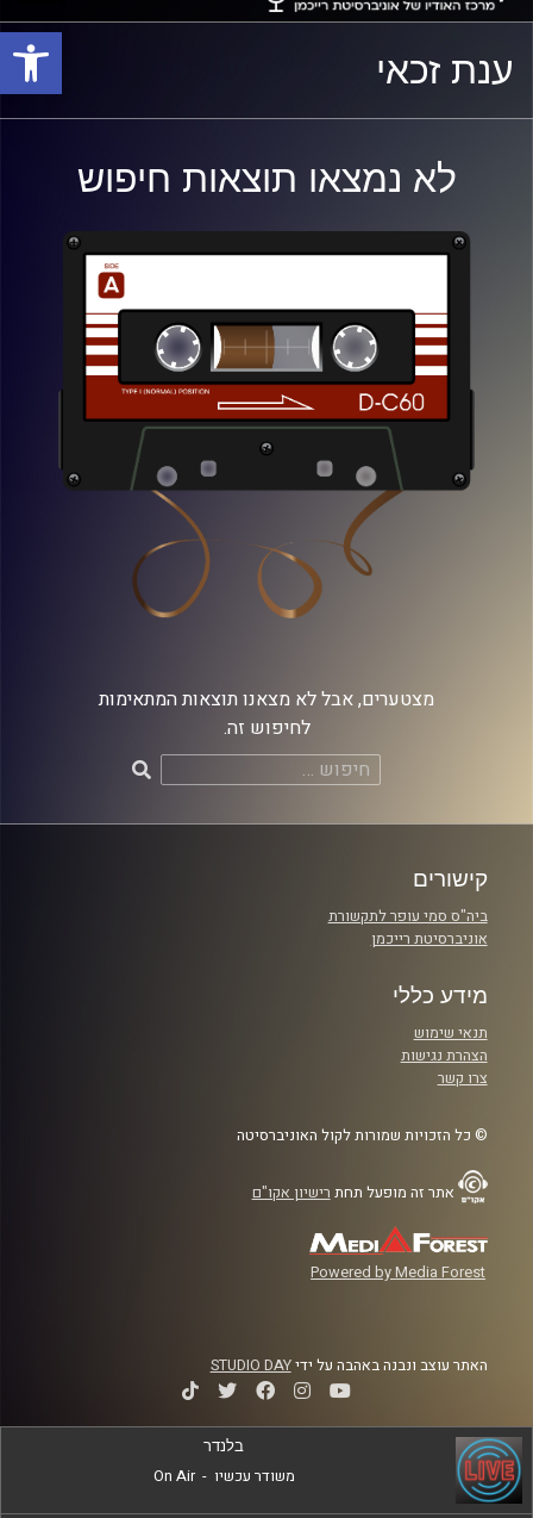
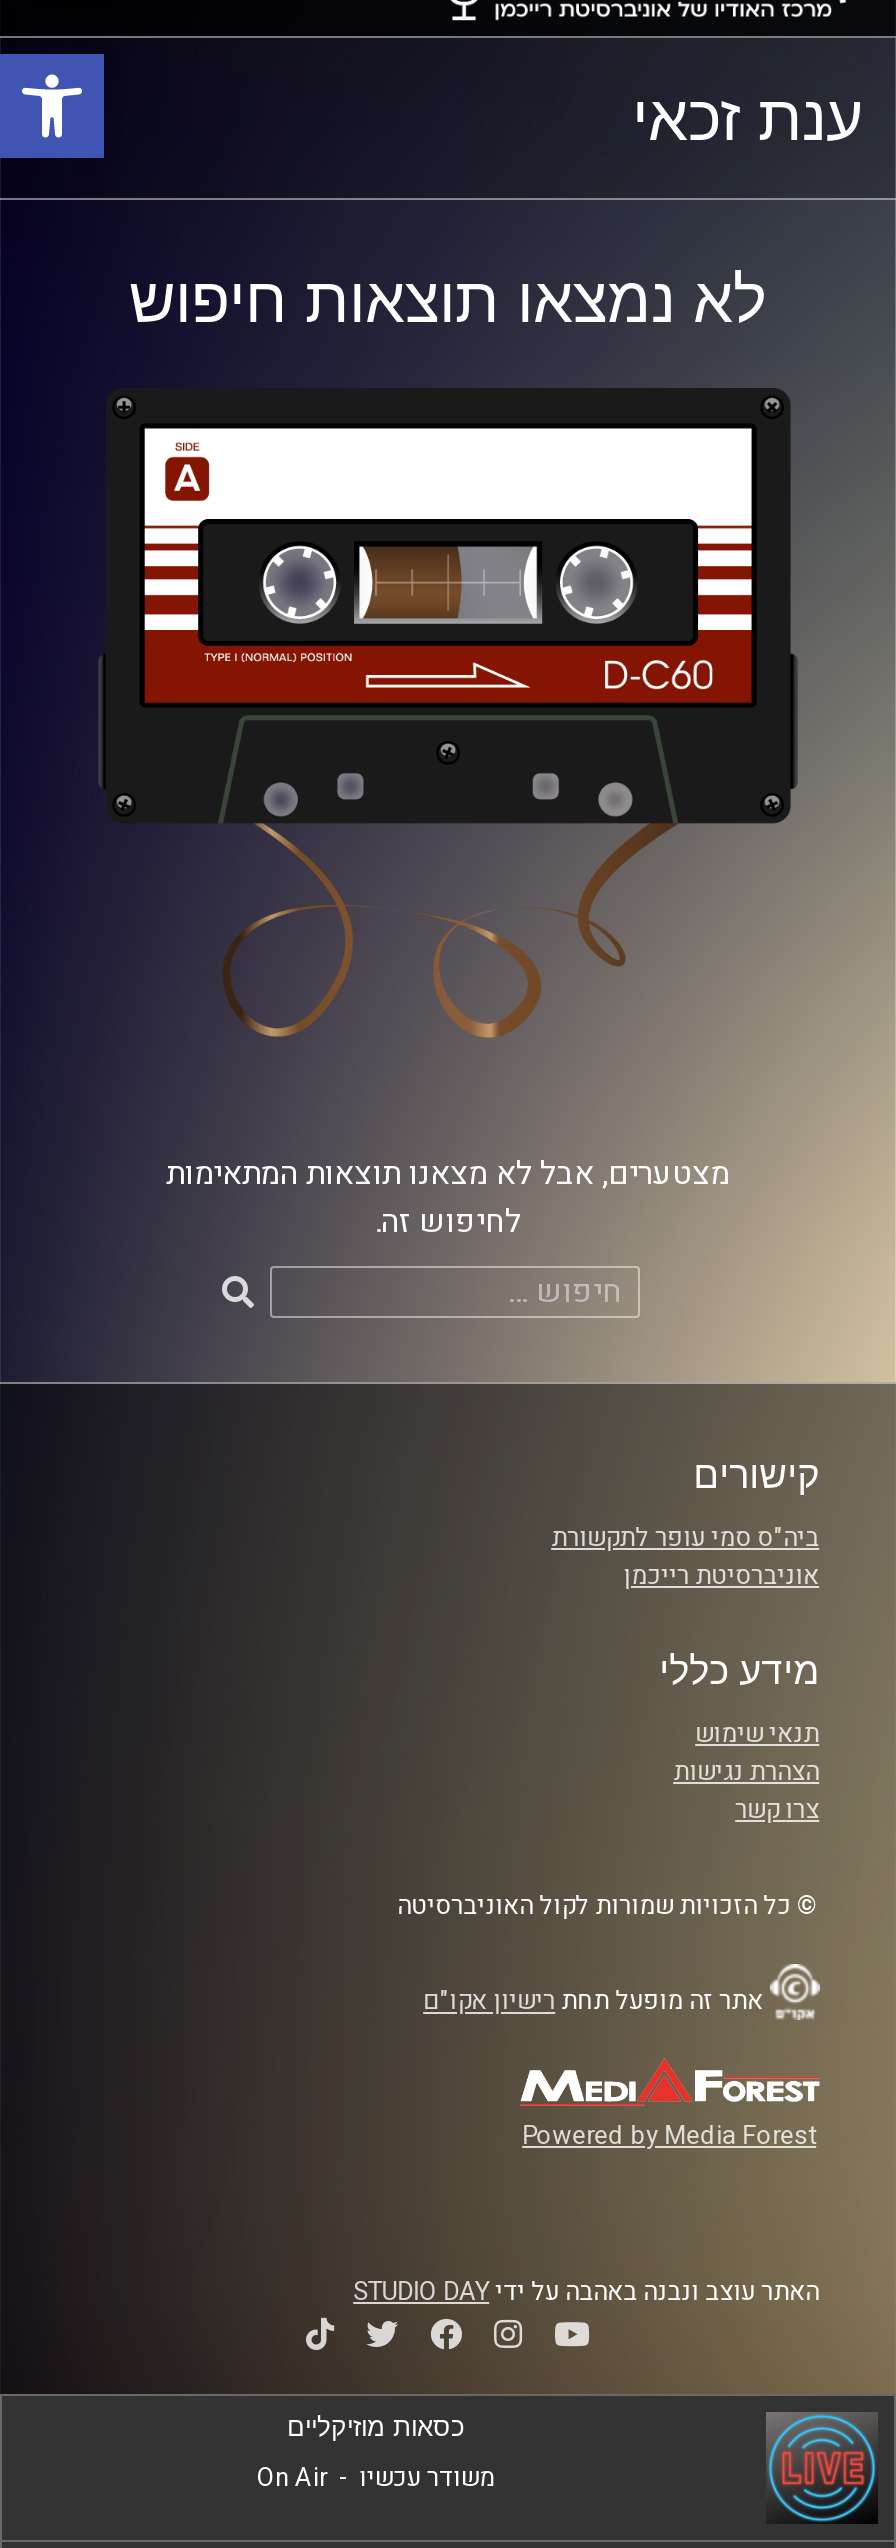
[203,1437,244,1455] בלנדר -> [287,2413,465,2443] כסאות מוזיקליים

